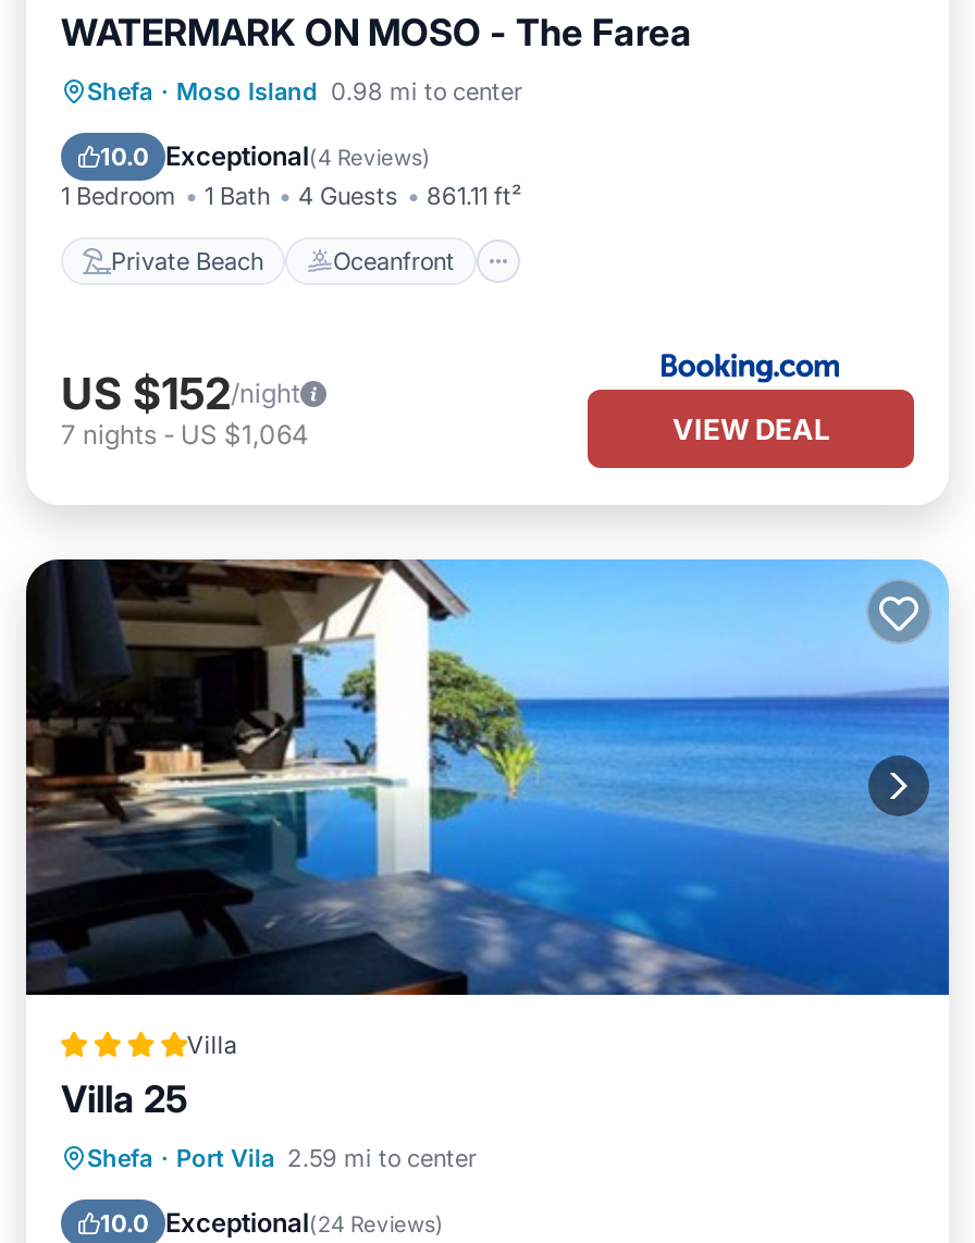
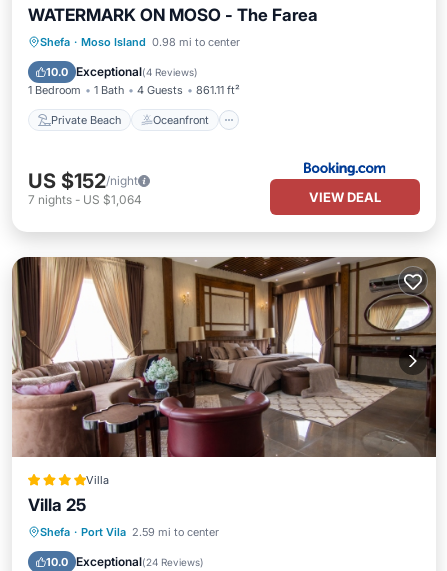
[24,557,951,997] [image] -> [12,256,437,458] [image]

